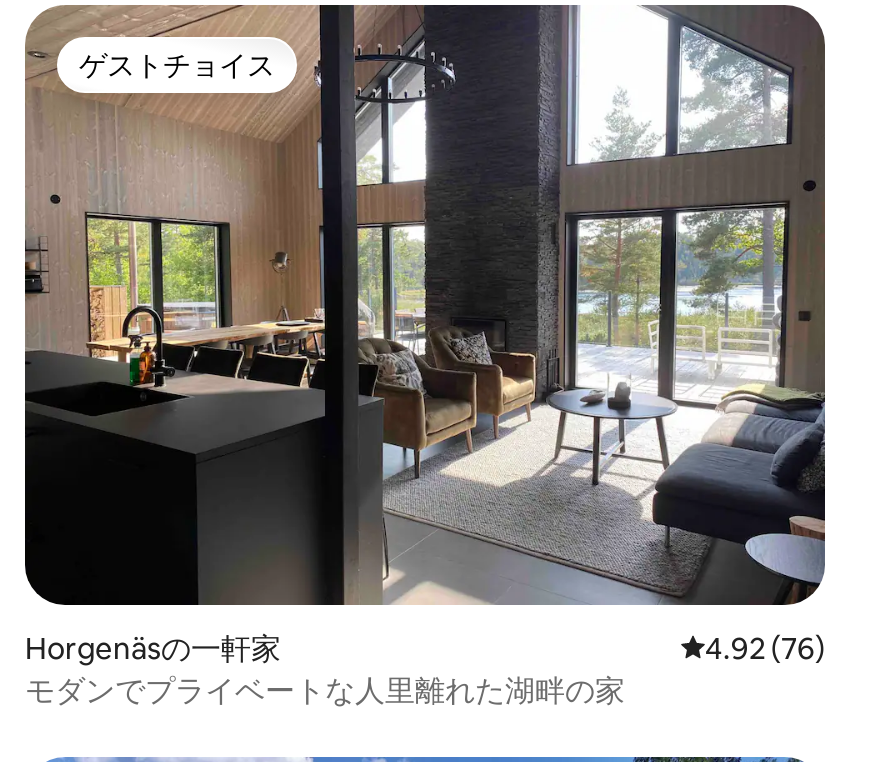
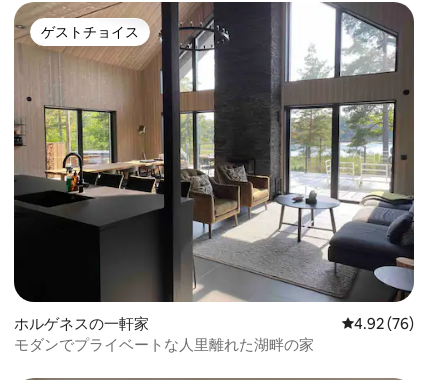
[25,629,281,667] Horgenäsの一軒家 -> [14,314,149,333] ホルゲネスの一軒家

